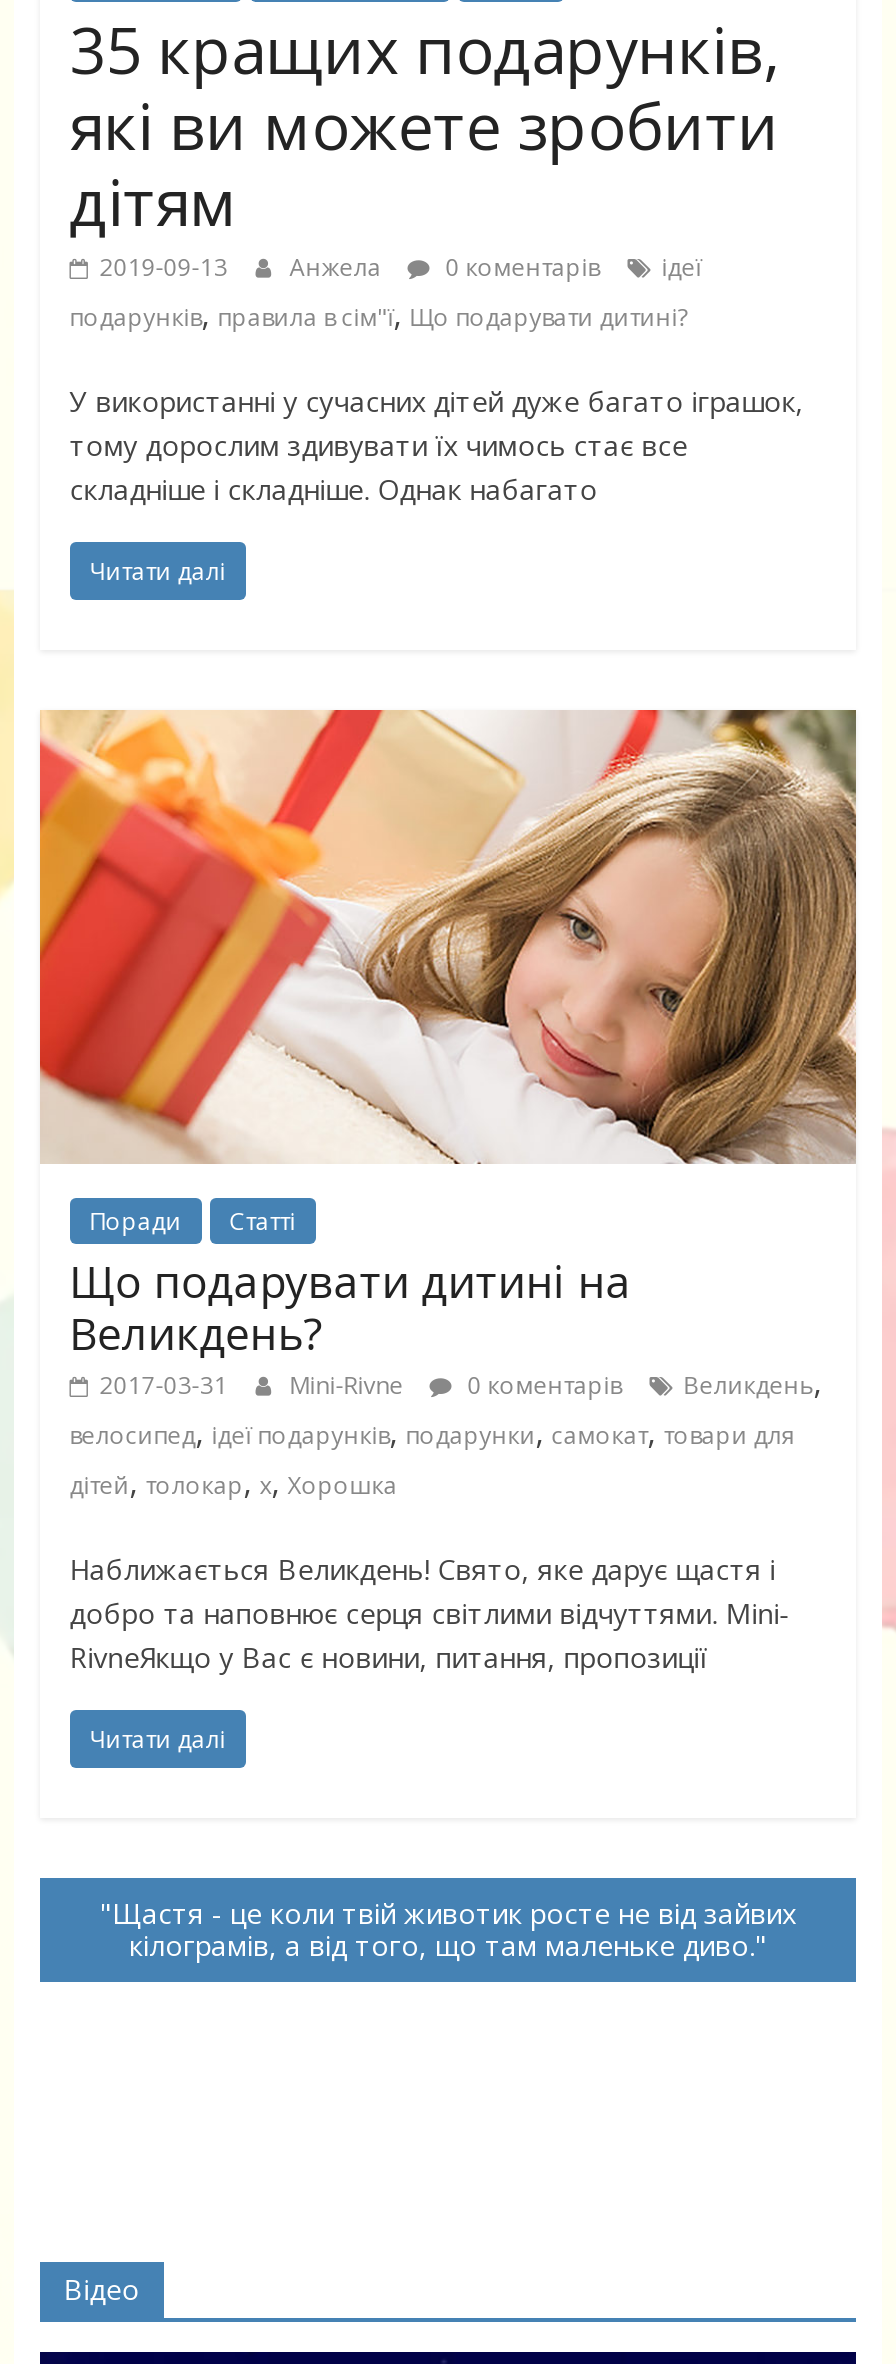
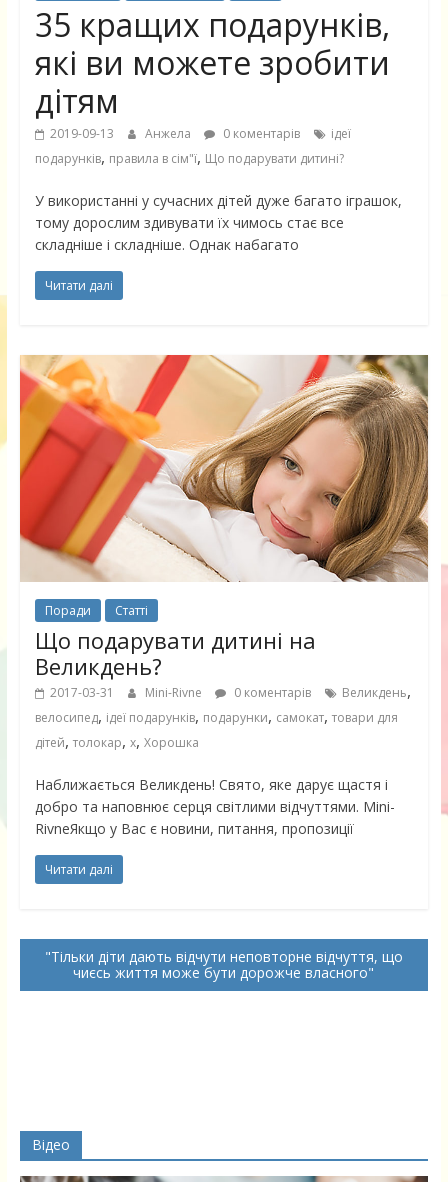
[112,1895,796,1965] Щастя - це коли твій животик росте не від зайвих | кілограмів, а від того, що там маленьке диво. -> [51,947,403,982] Тільки діти дають відчути неповторне відчуття, що | чиєсь життя може бути дорожче власного

